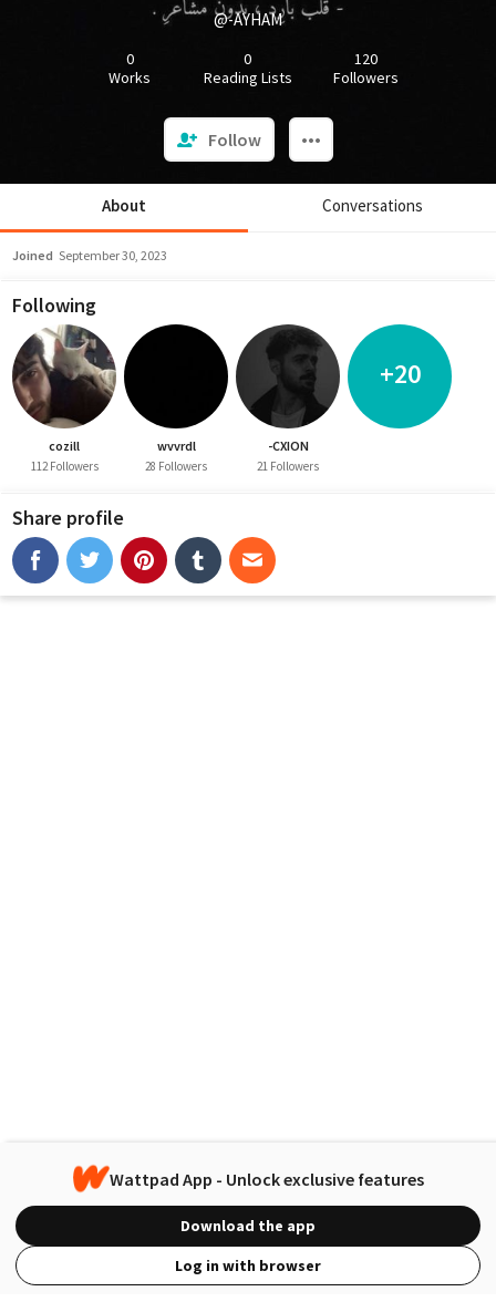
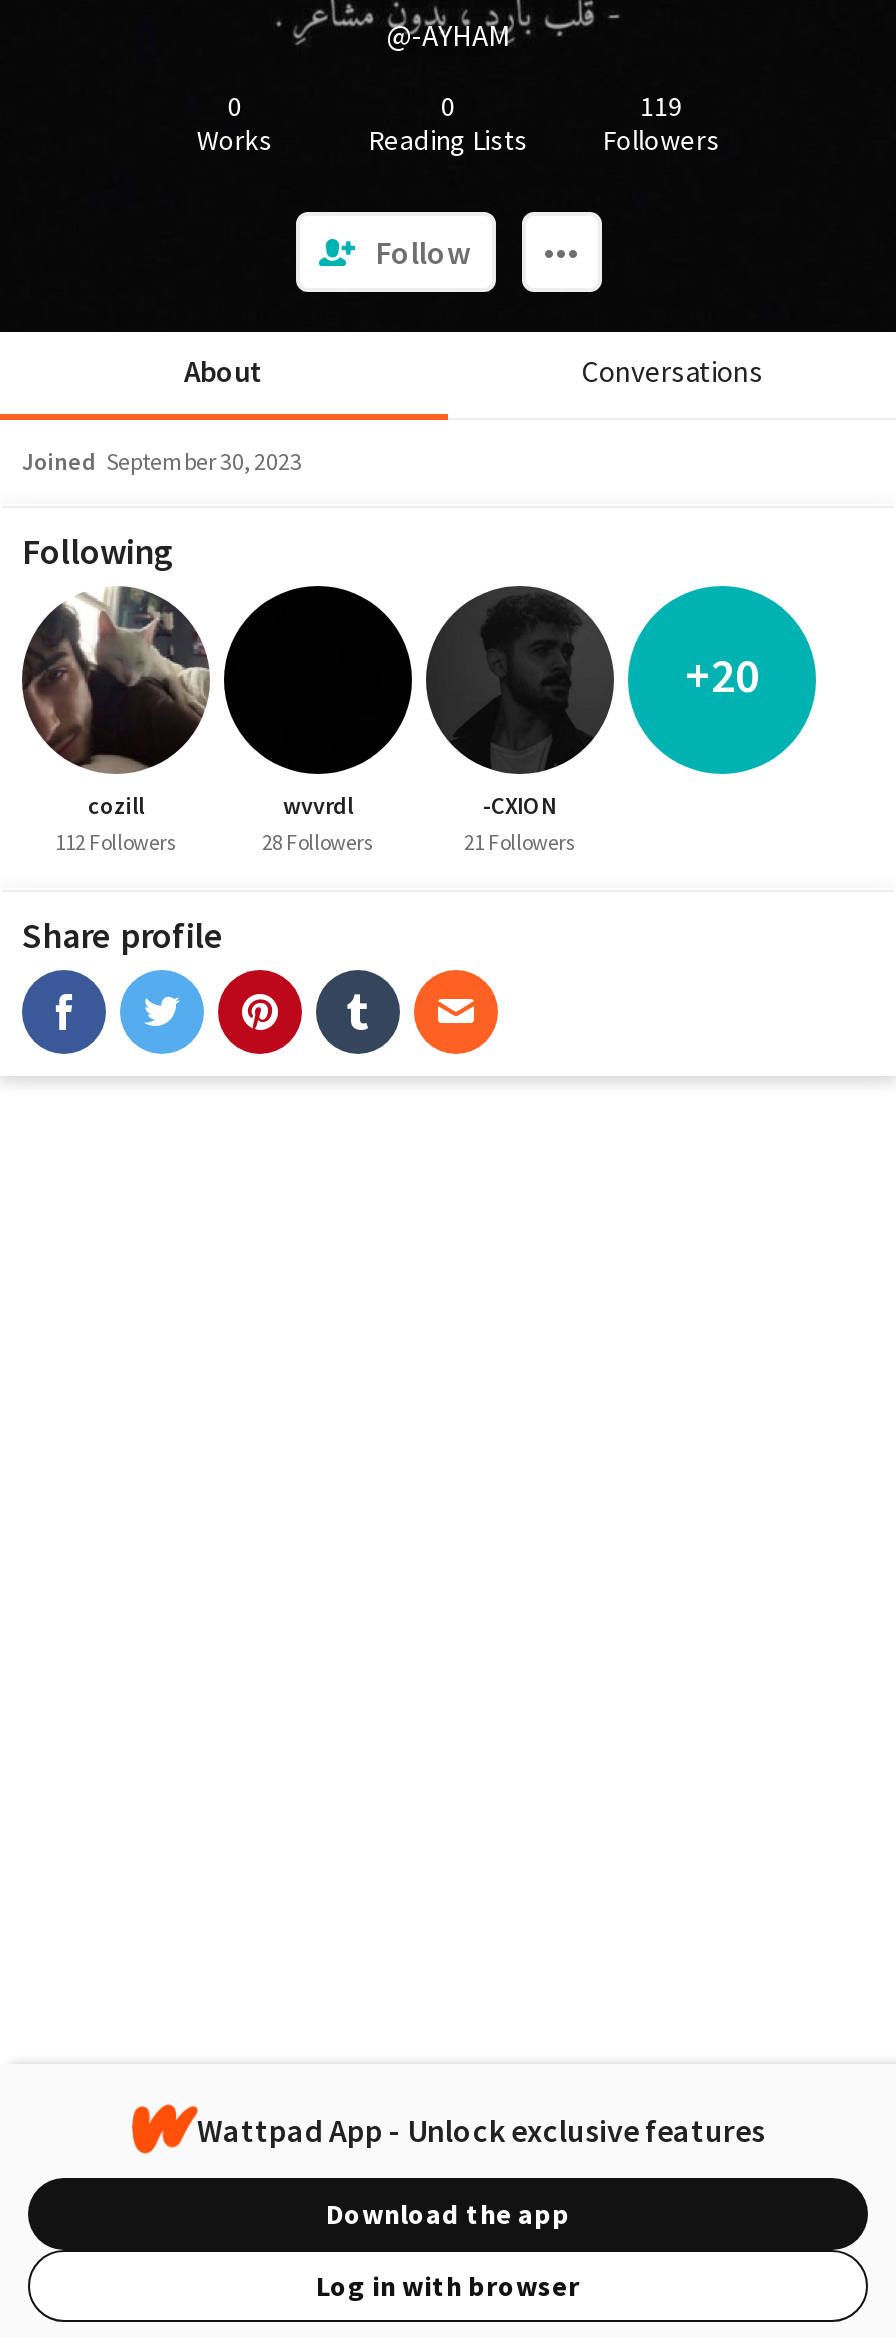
[354,49,378,69] 120 -> [640,88,682,124] 119

